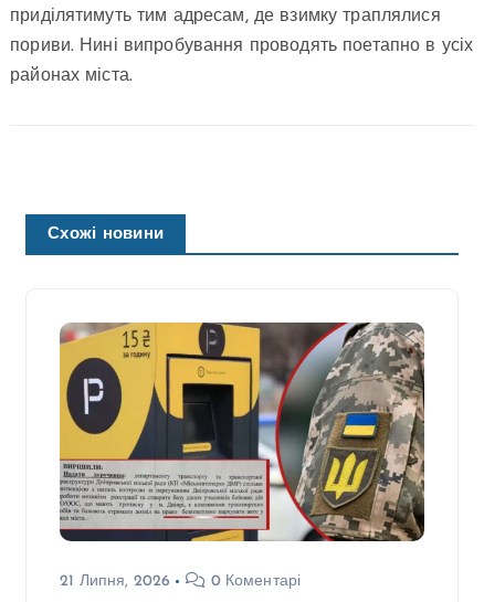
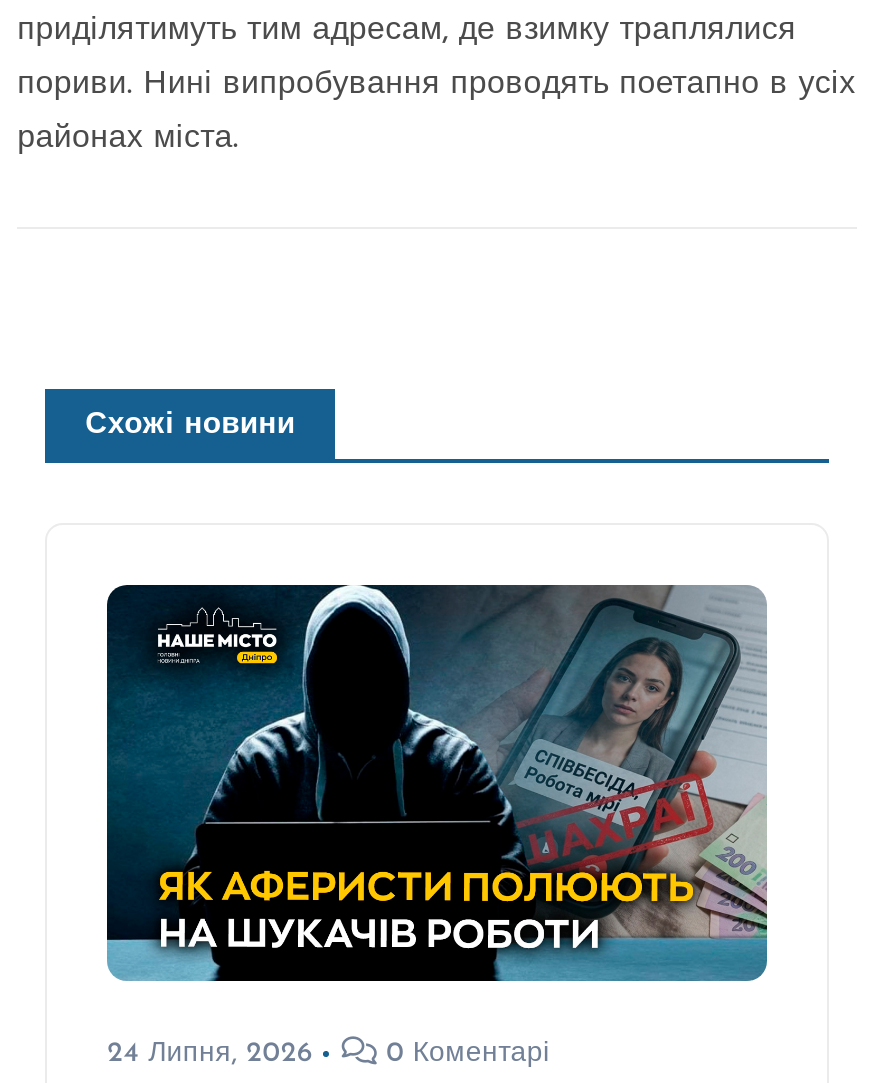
[59,321,425,590] [image] | 21 Липня, 2026 -> [105,582,769,1068] [image] | 24 Липня, 2026

